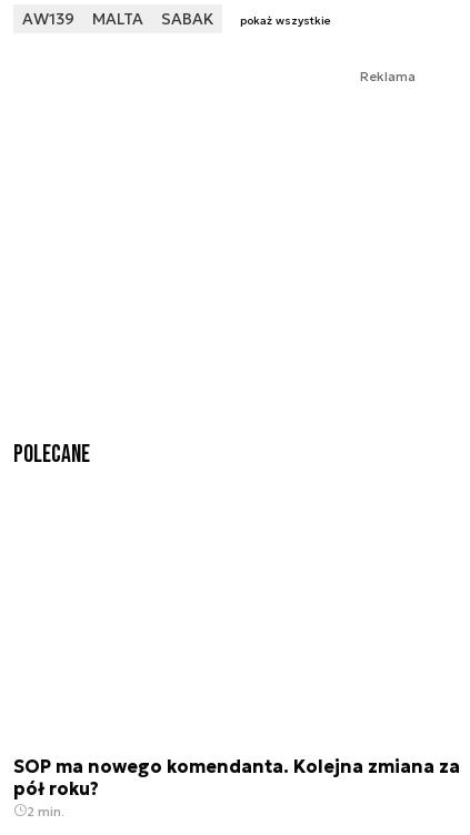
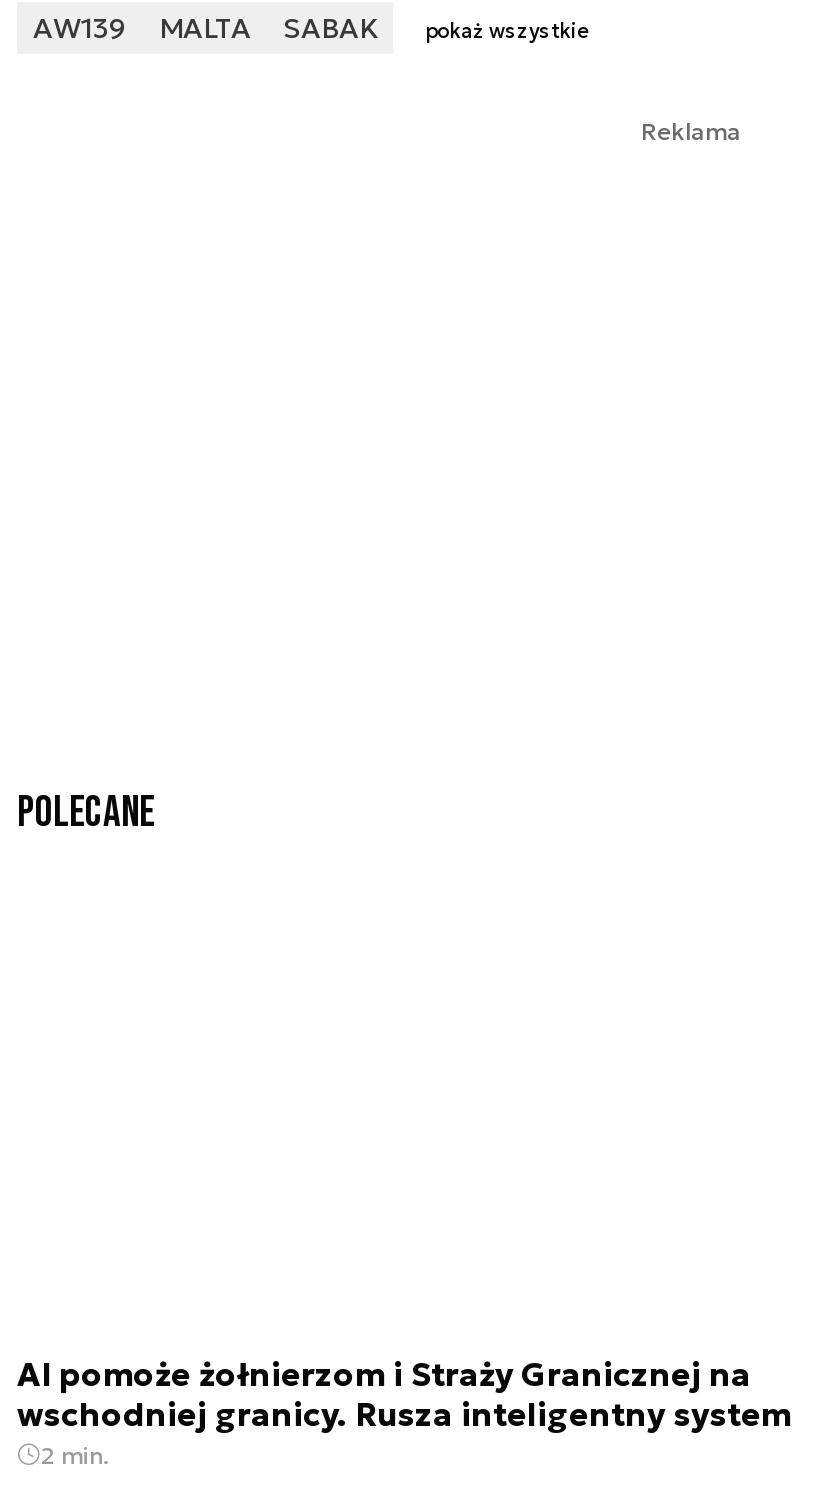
[13,755,460,799] SOP ma nowego komendanta. Kolejna zmiana za | pół roku? -> [17,1353,791,1433] AI pomoże żołnierzom i Straży Granicznej na | wschodniej granicy. Rusza inteligentny system

